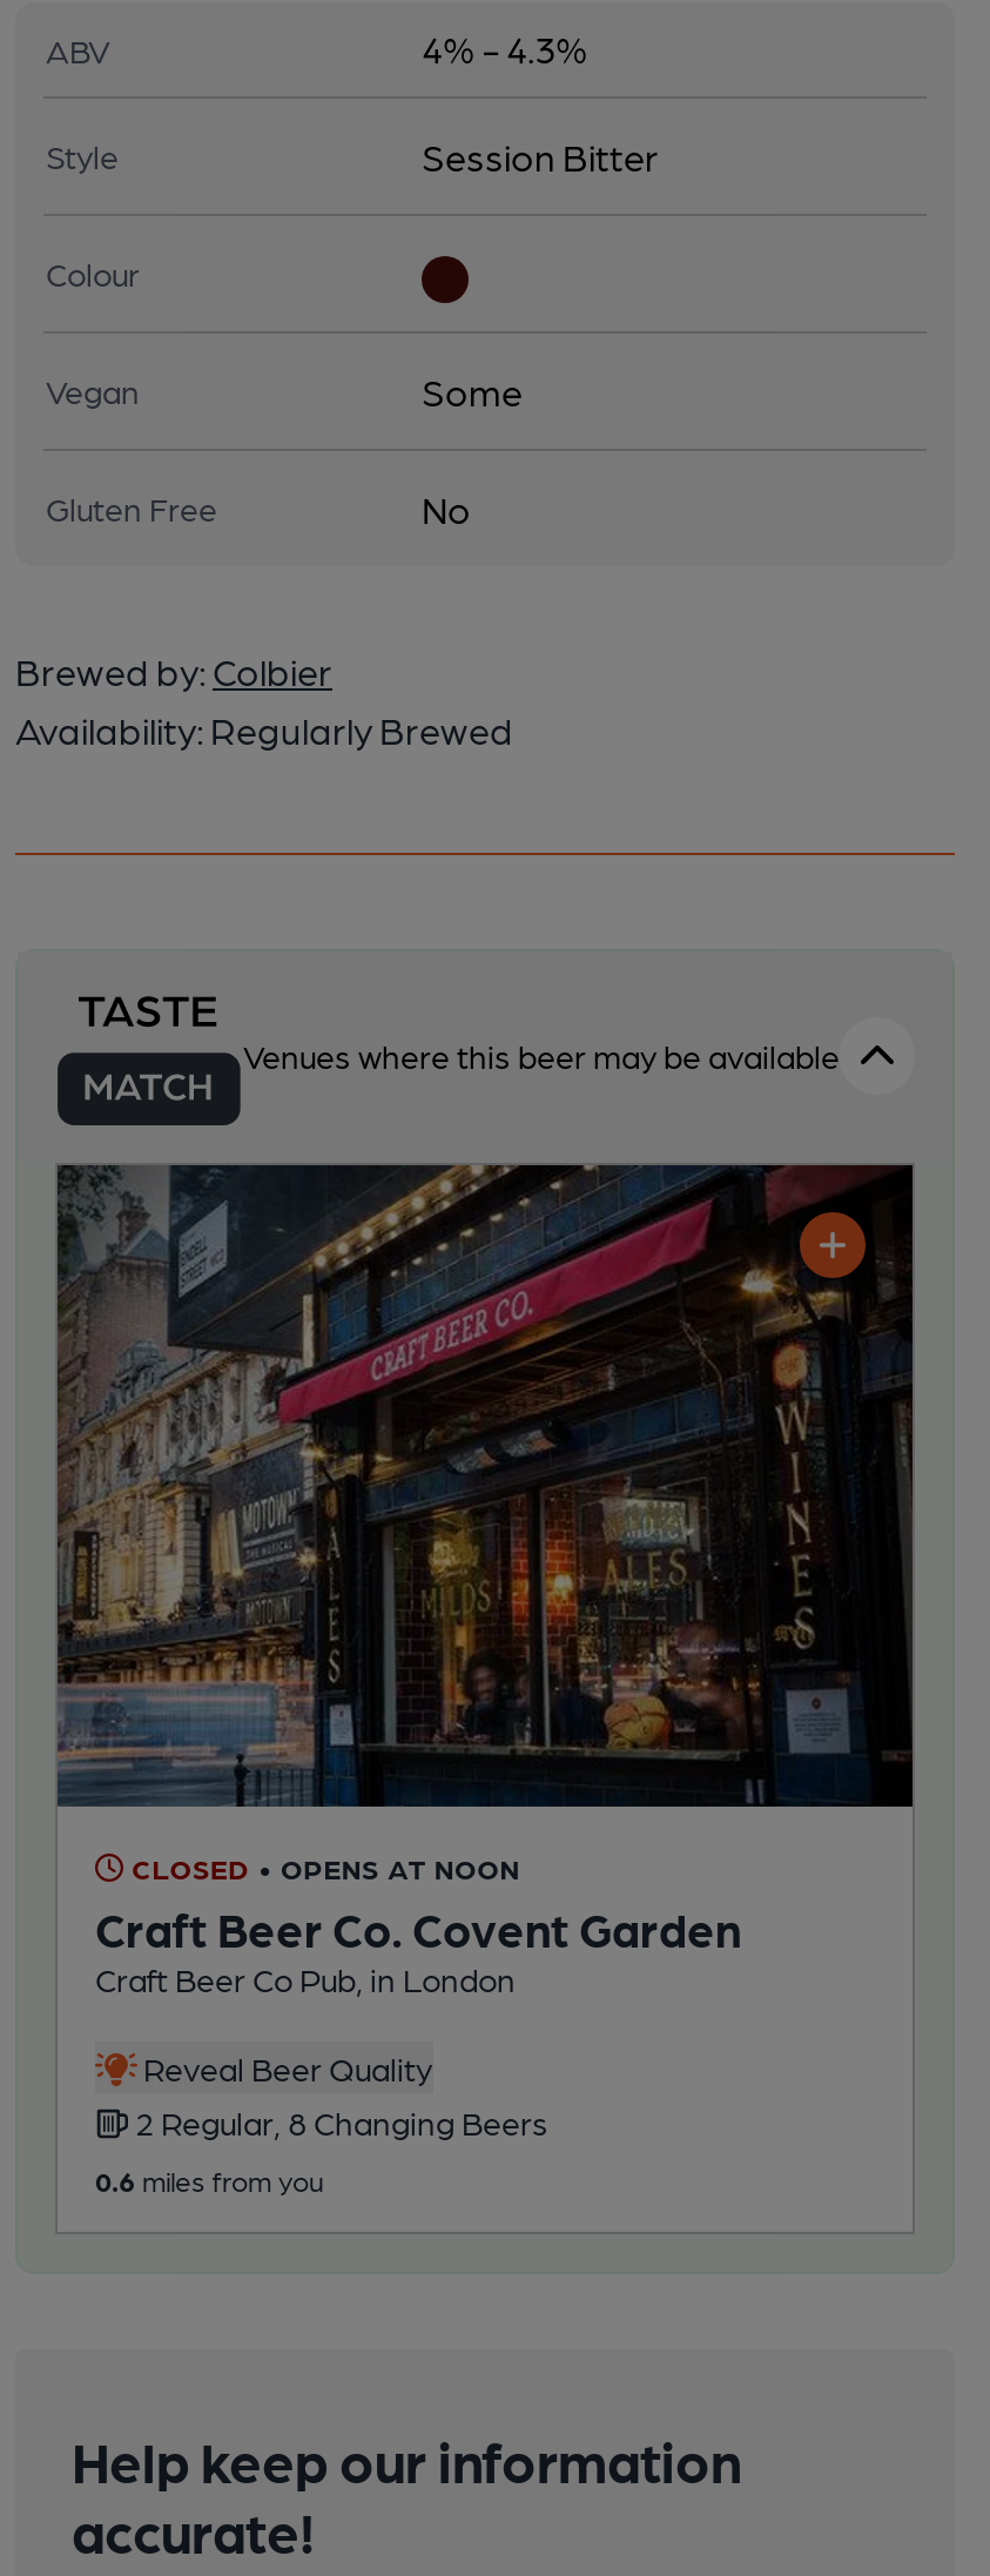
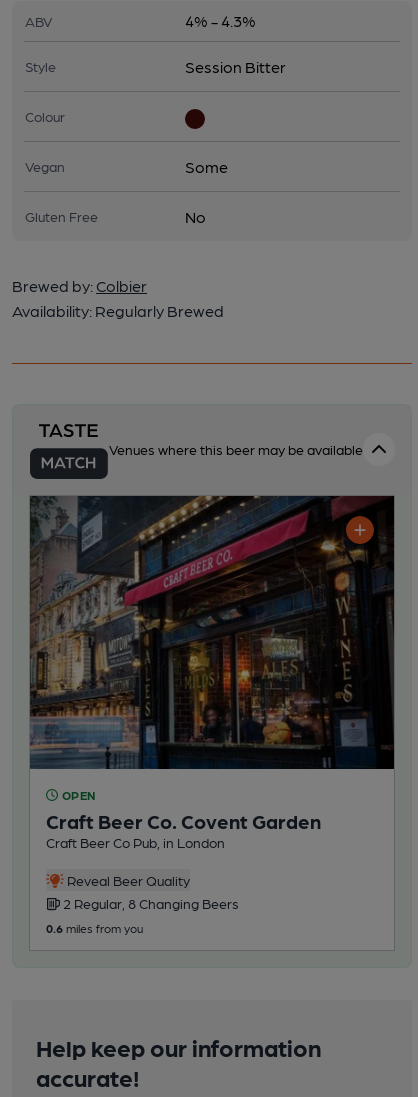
[123,1851,520,1884] CLOSED • OPENS AT NOON -> [58,788,96,802] OPEN

